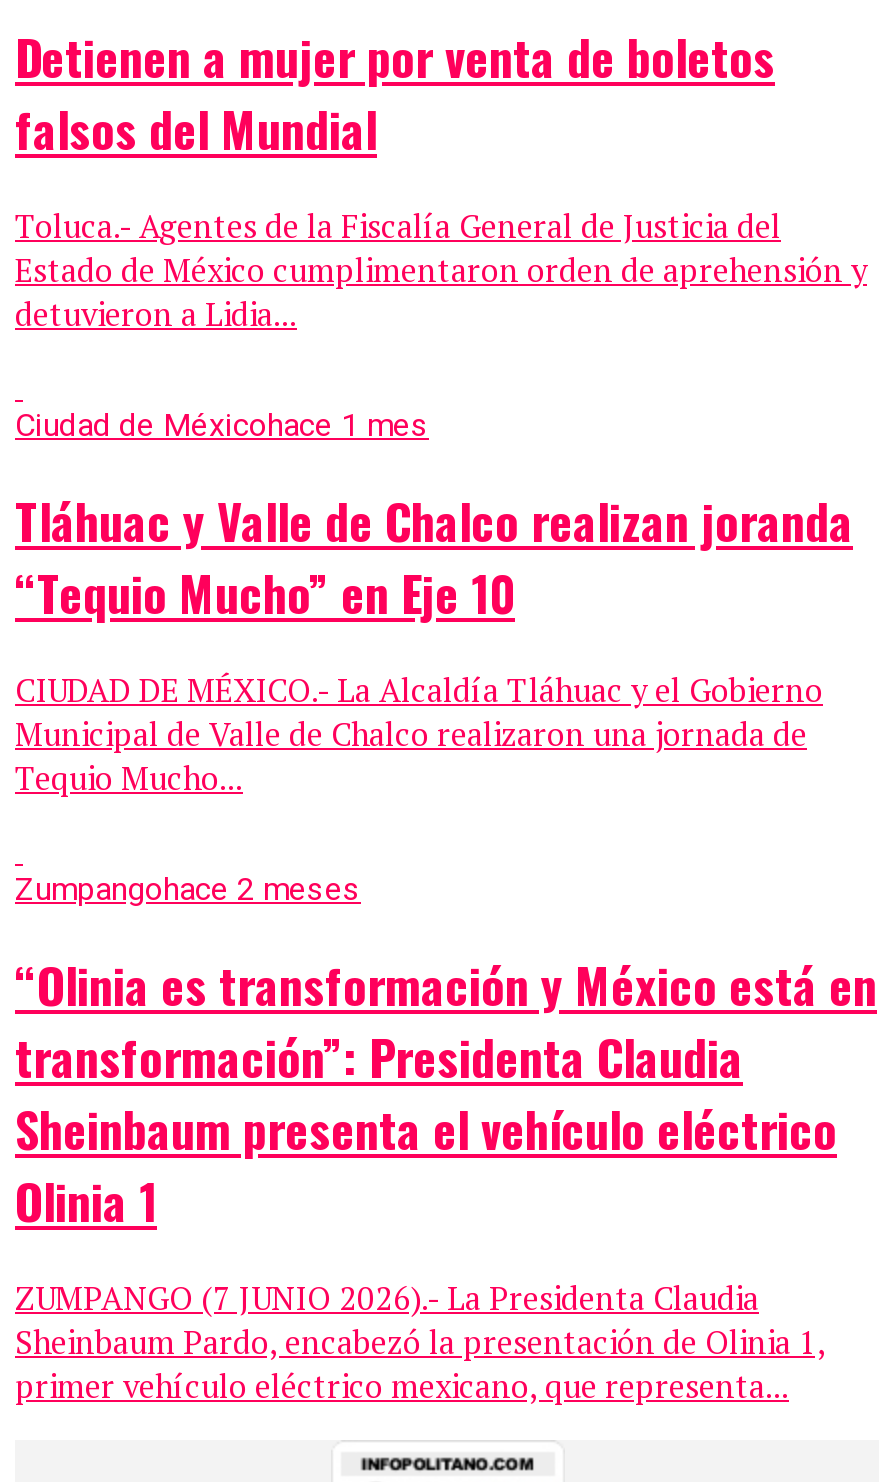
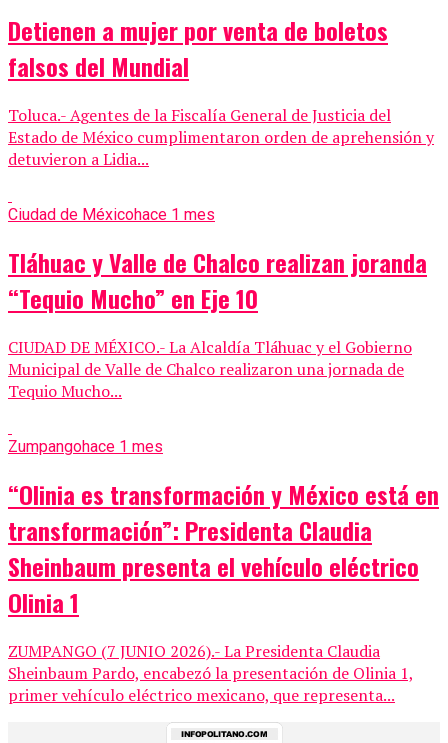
[15,870,361,908] Zumpangohace 2 meses -> [8,437,163,456] Zumpangohace 1 mes

